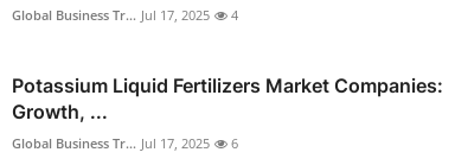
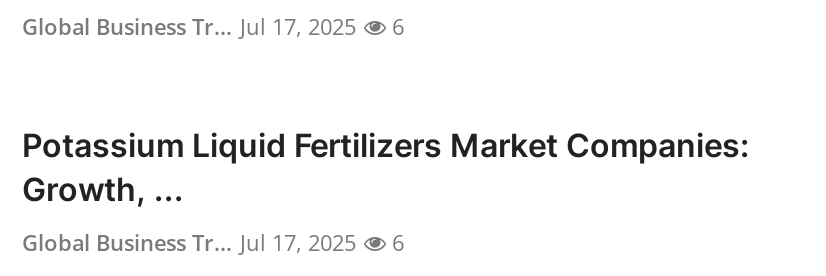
[12,6,238,24] Global Business Tr... Jul 17, 2025 4 -> [22,10,404,40] Global Business Tr... Jul 17, 2025 6

